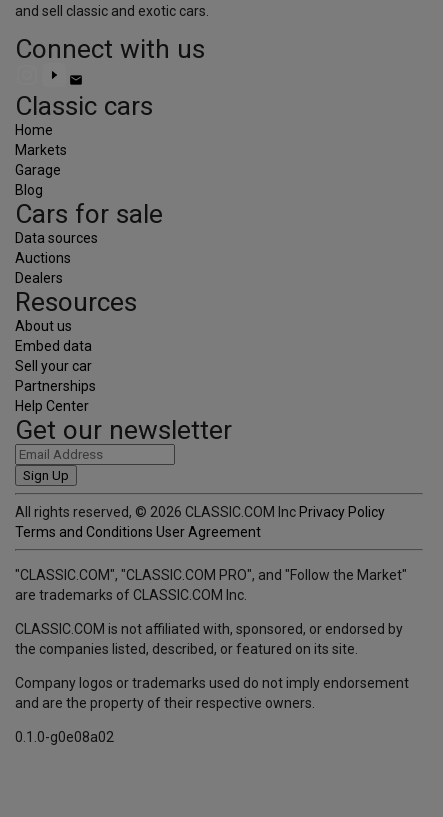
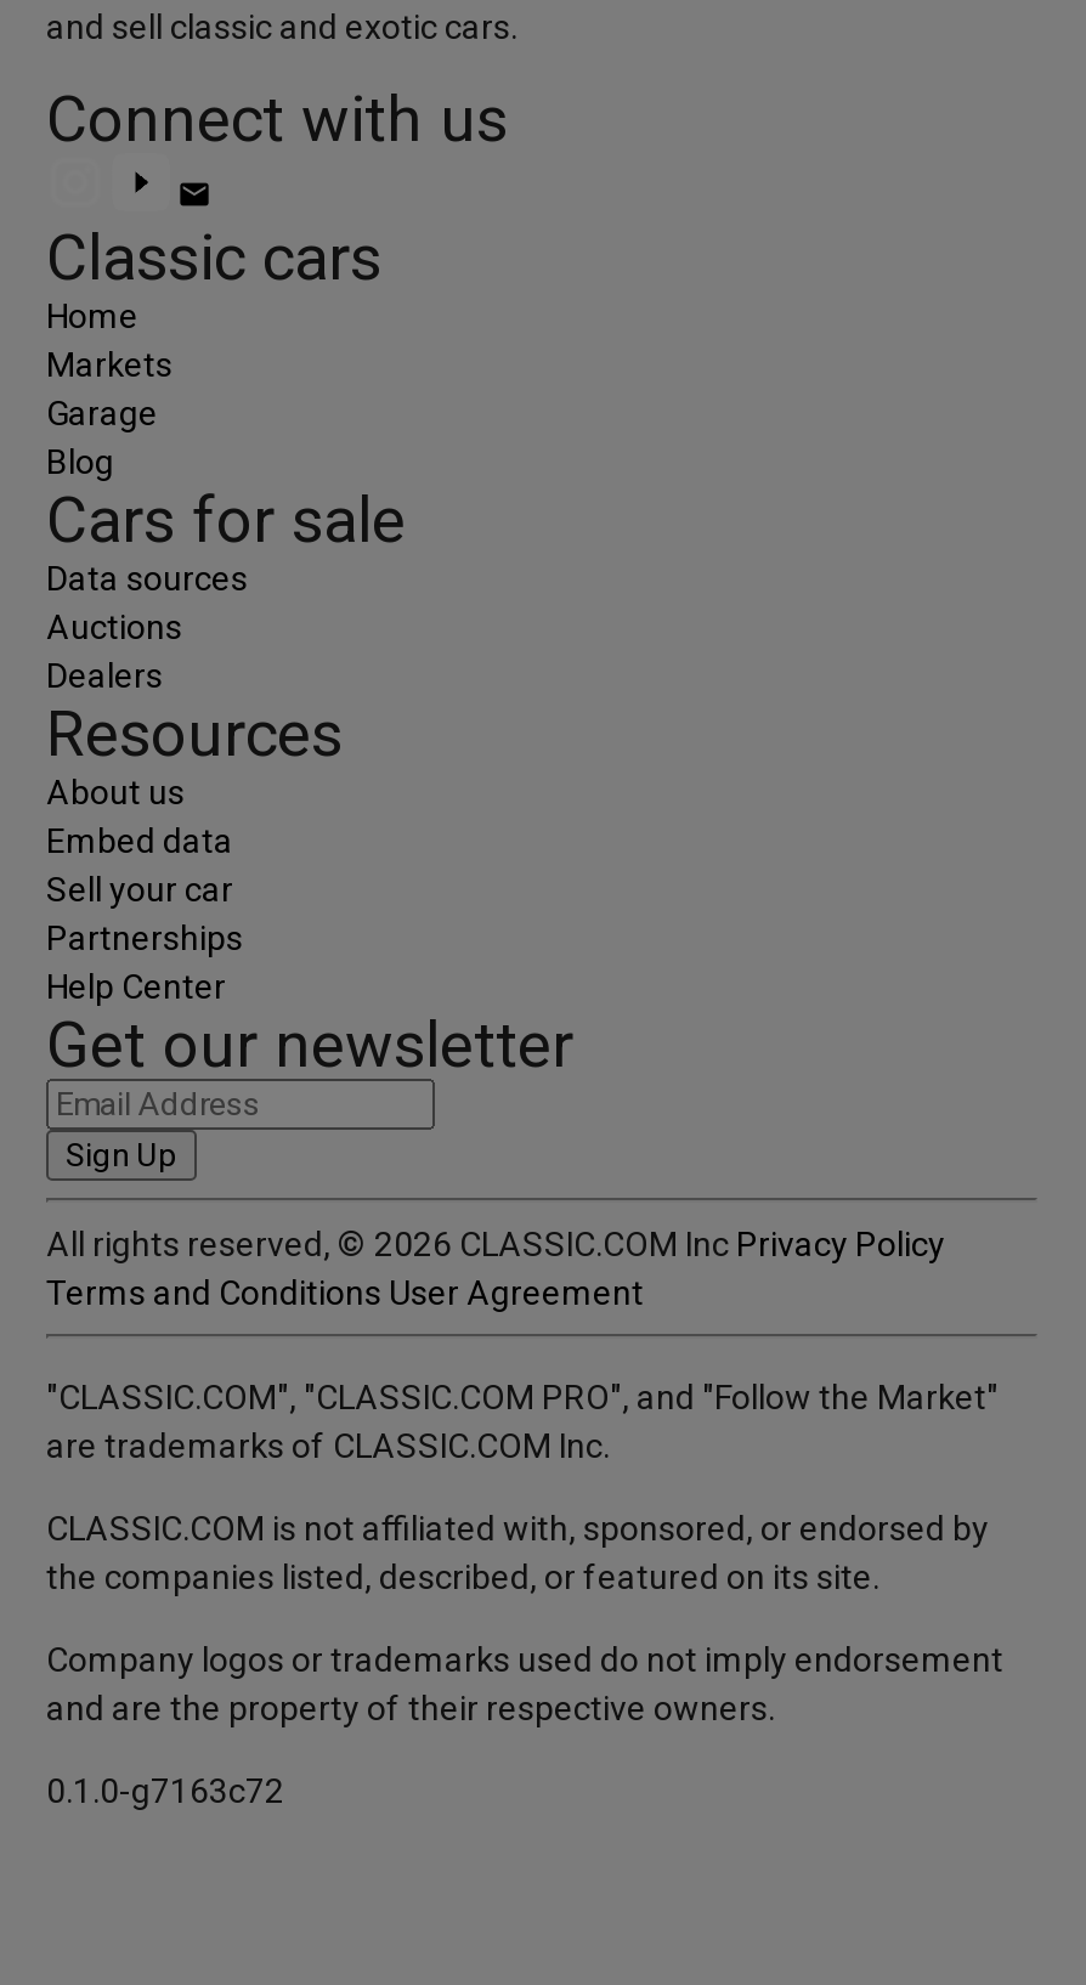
[15,729,114,745] 0.1.0-g0e08a02 -> [46,1771,284,1810] 0.1.0-g7163c72

